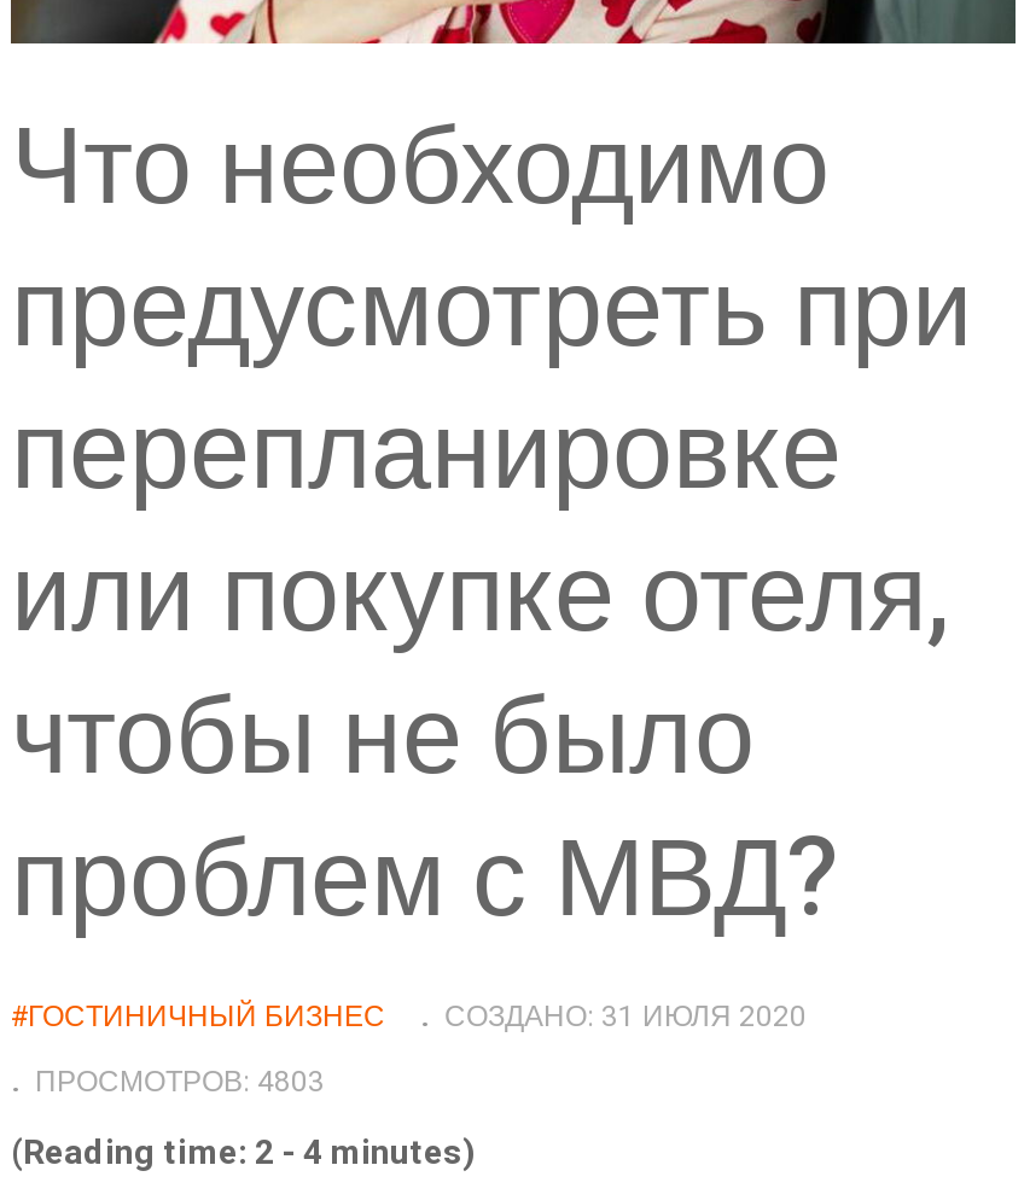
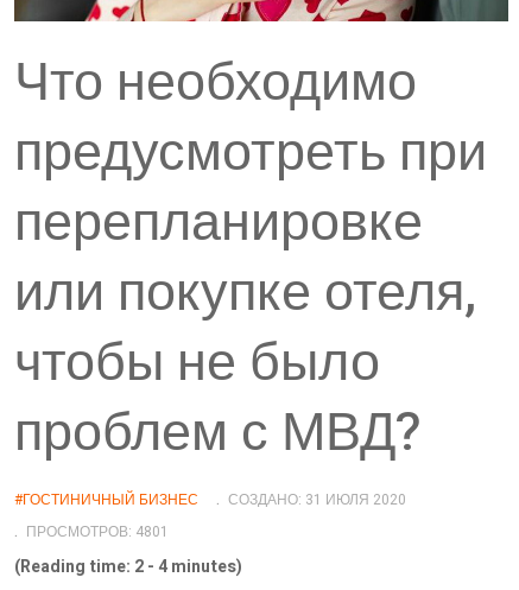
[35,1060,325,1103] ПРОСМОТРОВ: 4803 -> [26,521,169,542] ПРОСМОТРОВ: 4801

